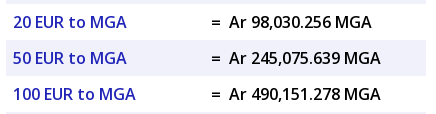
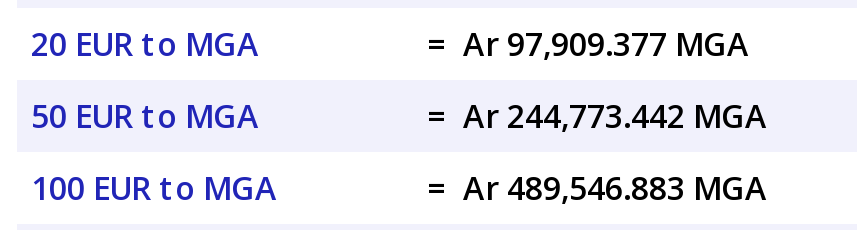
[211,11,372,33] = Ar 98,030.256 MGA -> [427,22,749,66] = Ar 97,909.377 MGA
[211,47,381,69] = Ar 245,075.639 MGA -> [427,94,767,138] = Ar 244,773.442 MGA
[211,83,381,105] = Ar 490,151.278 MGA -> [427,166,767,210] = Ar 489,546.883 MGA

